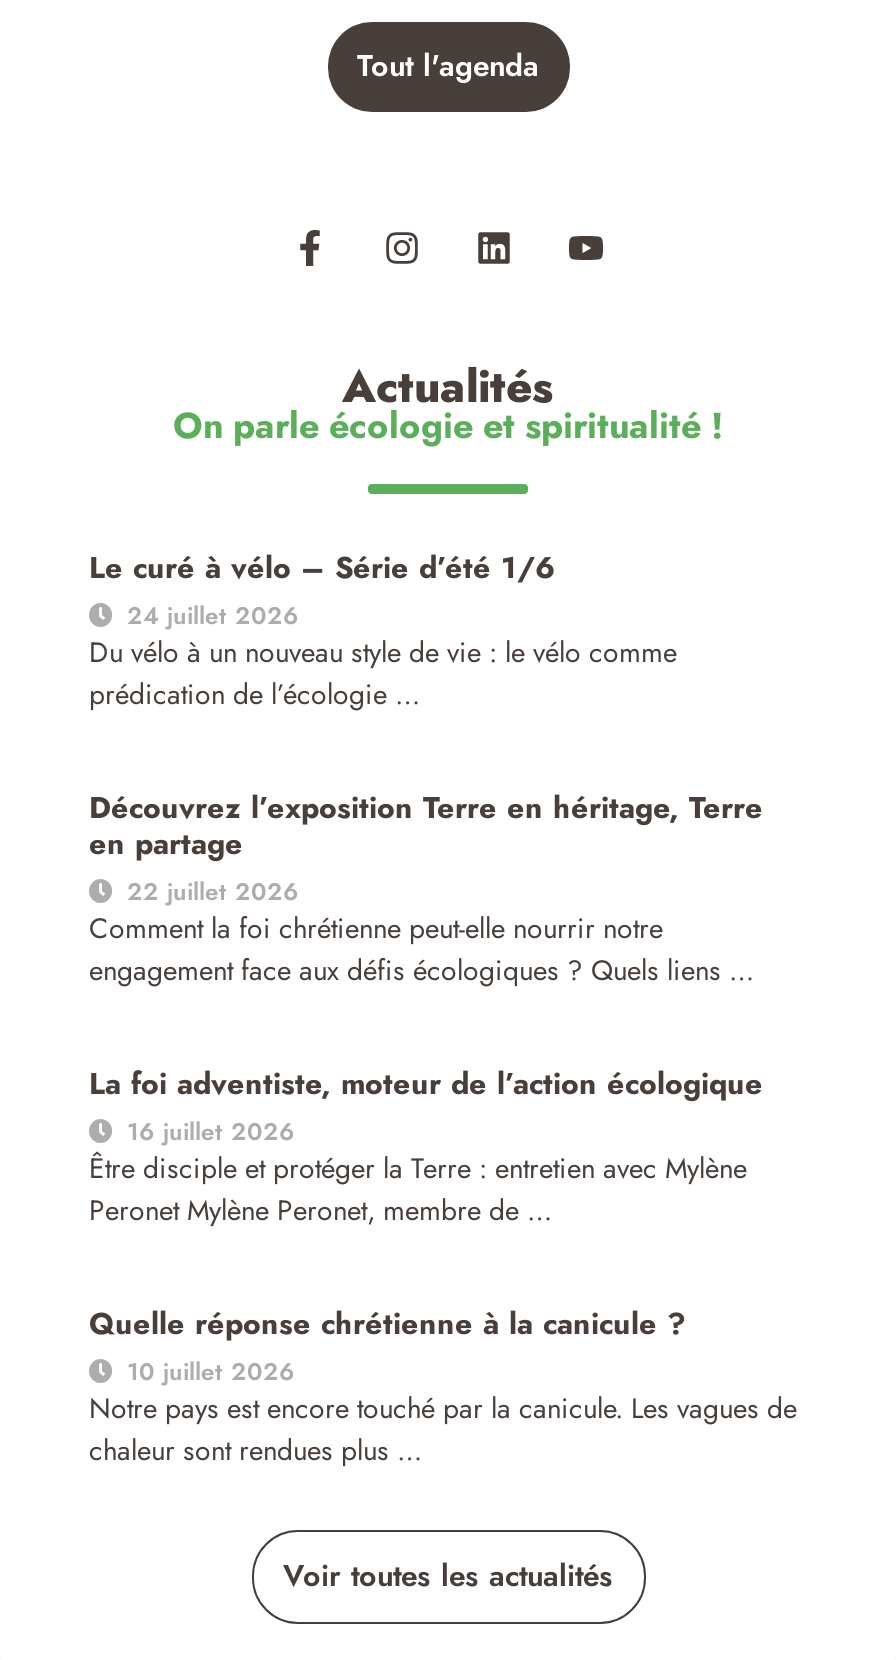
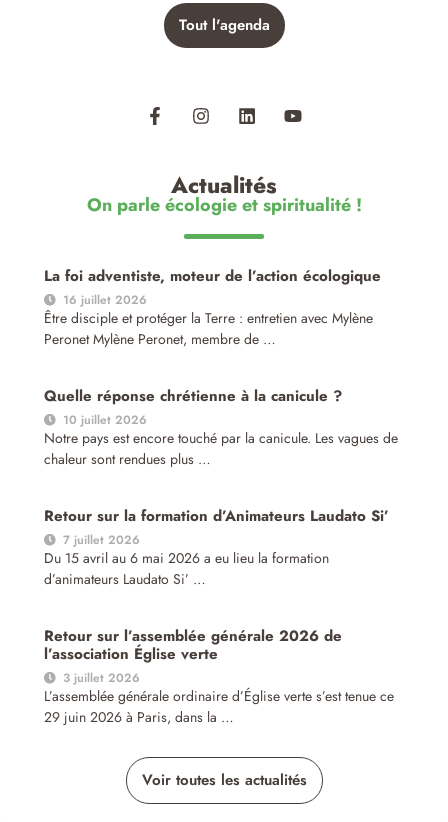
[89,546,763,990] Le curé à vélo – Série d’été 1/6 | 24 juillet 2026 | Du vélo à un nouveau style de vie : le vélo comme | prédication de l’écologie … | Découvrez l’exposition Terre en héritage, Terre | en partage | 22 juillet 2026 | Comment la foi chrétienne peut-elle nourrir notre | engagement face aux défis écologiques ? Quels liens … -> none
moved [89,1062,797,1470] -> [44,265,398,469]: La foi adventiste, moteur de l’action écologique | 16 juillet 2026 | Être disciple et protéger la Terre : entretien avec Mylène | Peronet Mylène Peronet, membre de … | Quelle réponse chrétienne à la canicule ? | 10 juillet 2026 | Notre pays est encore touché par la canicule. Les vagues de | chaleur sont rendues plus …
none -> [44,505,394,727] Retour sur la formation d’Animateurs Laudato Si’ | 7 juillet 2026 | Du 15 avril au 6 mai 2026 a eu lieu la formation | d’animateurs Laudato Si’ … | Retour sur l’assemblée générale 2026 de | l’association Église verte | 3 juillet 2026 | L’assemblée générale ordinaire d’Église verte s’est tenue ce | 29 juin 2026 à Paris, dans la …

